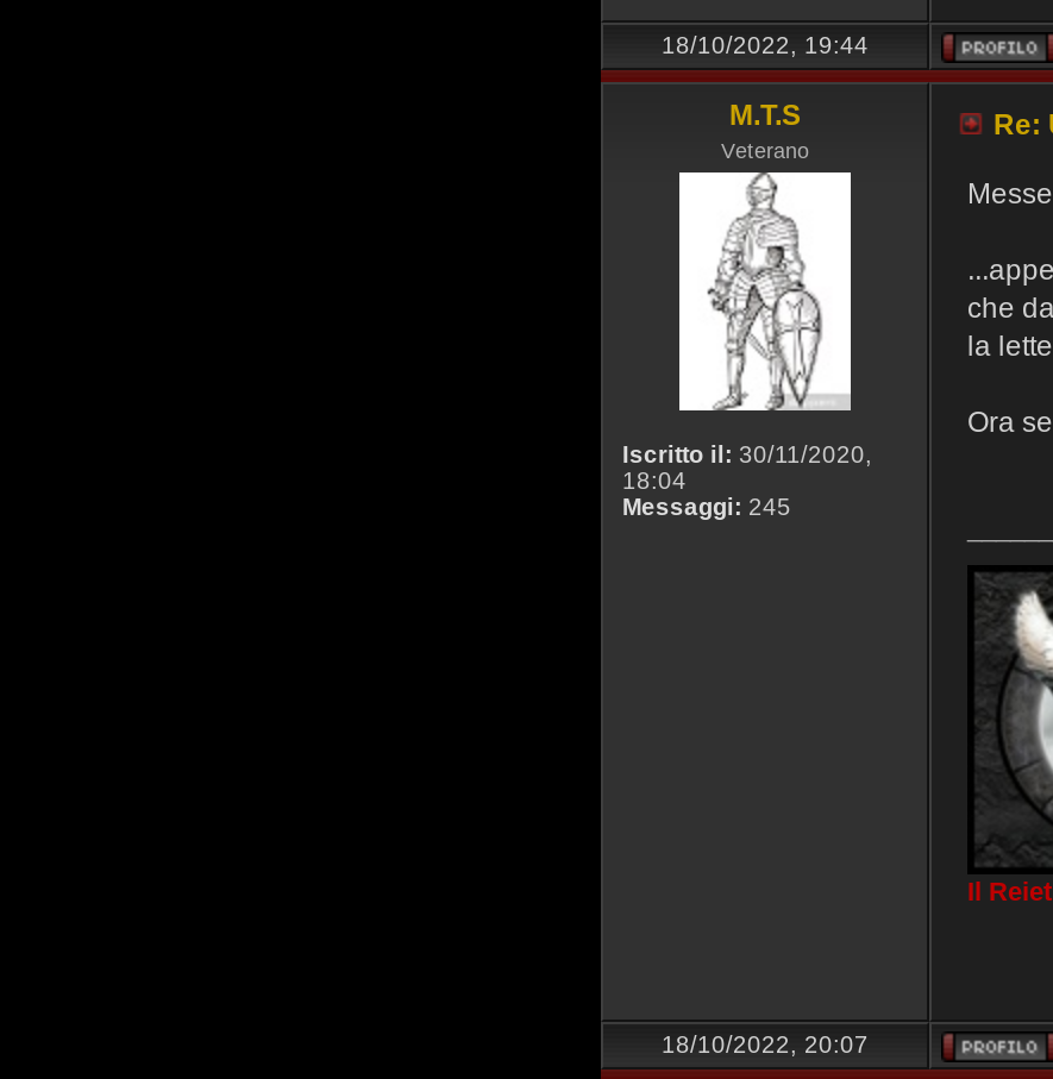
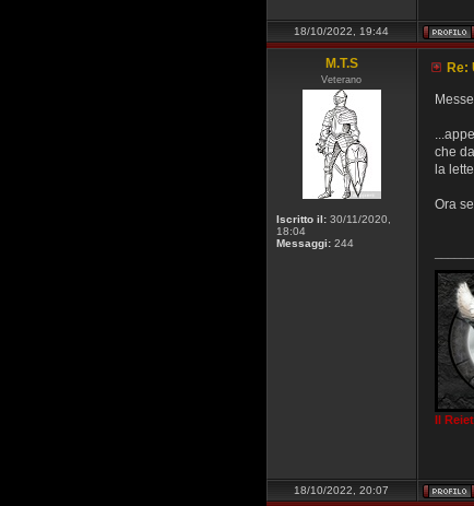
[622,494,791,520] Messaggi: 245 -> [276,237,354,249] Messaggi: 244

